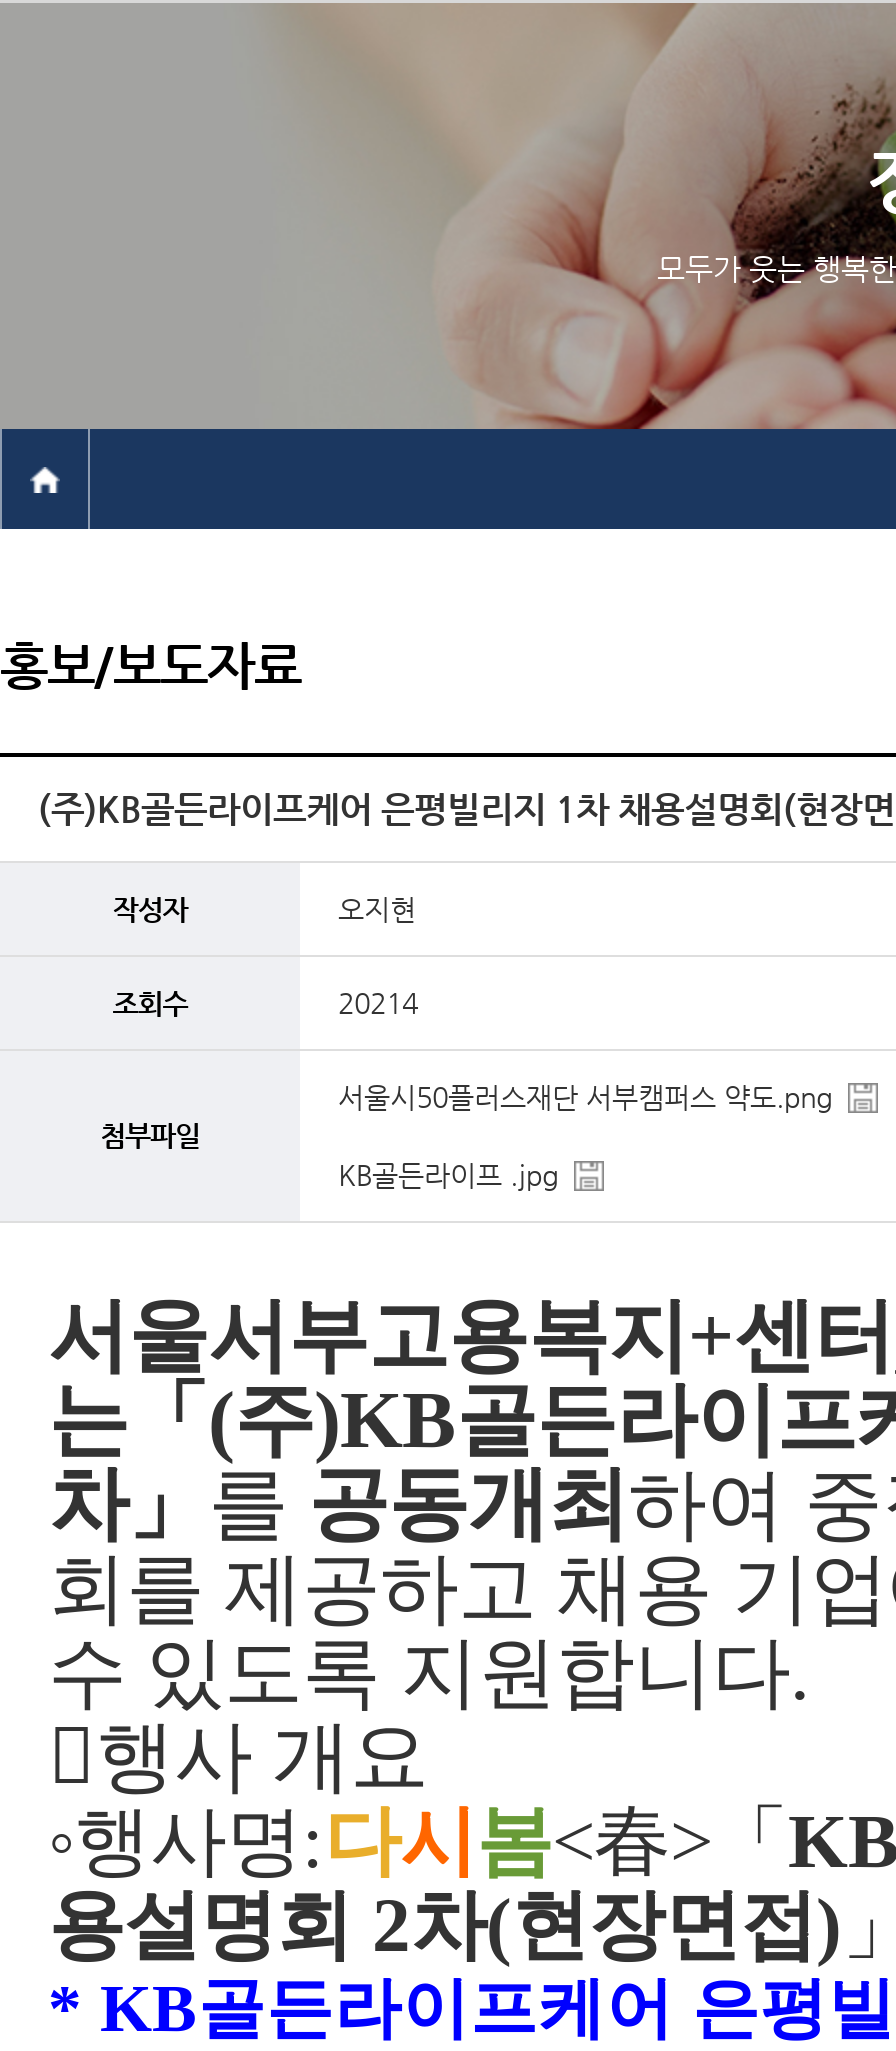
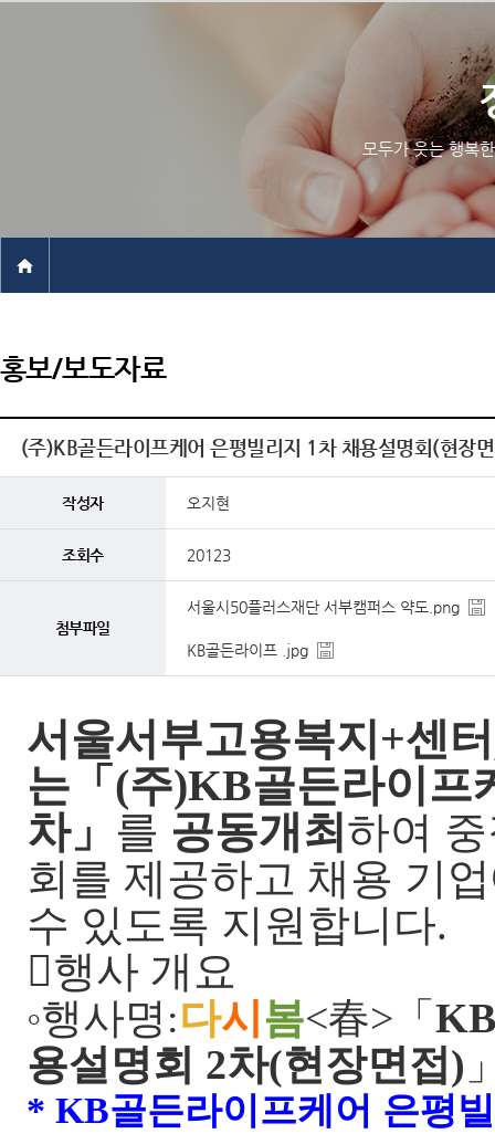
[338,987,418,1019] 20214 -> [187,546,231,564] 20123

